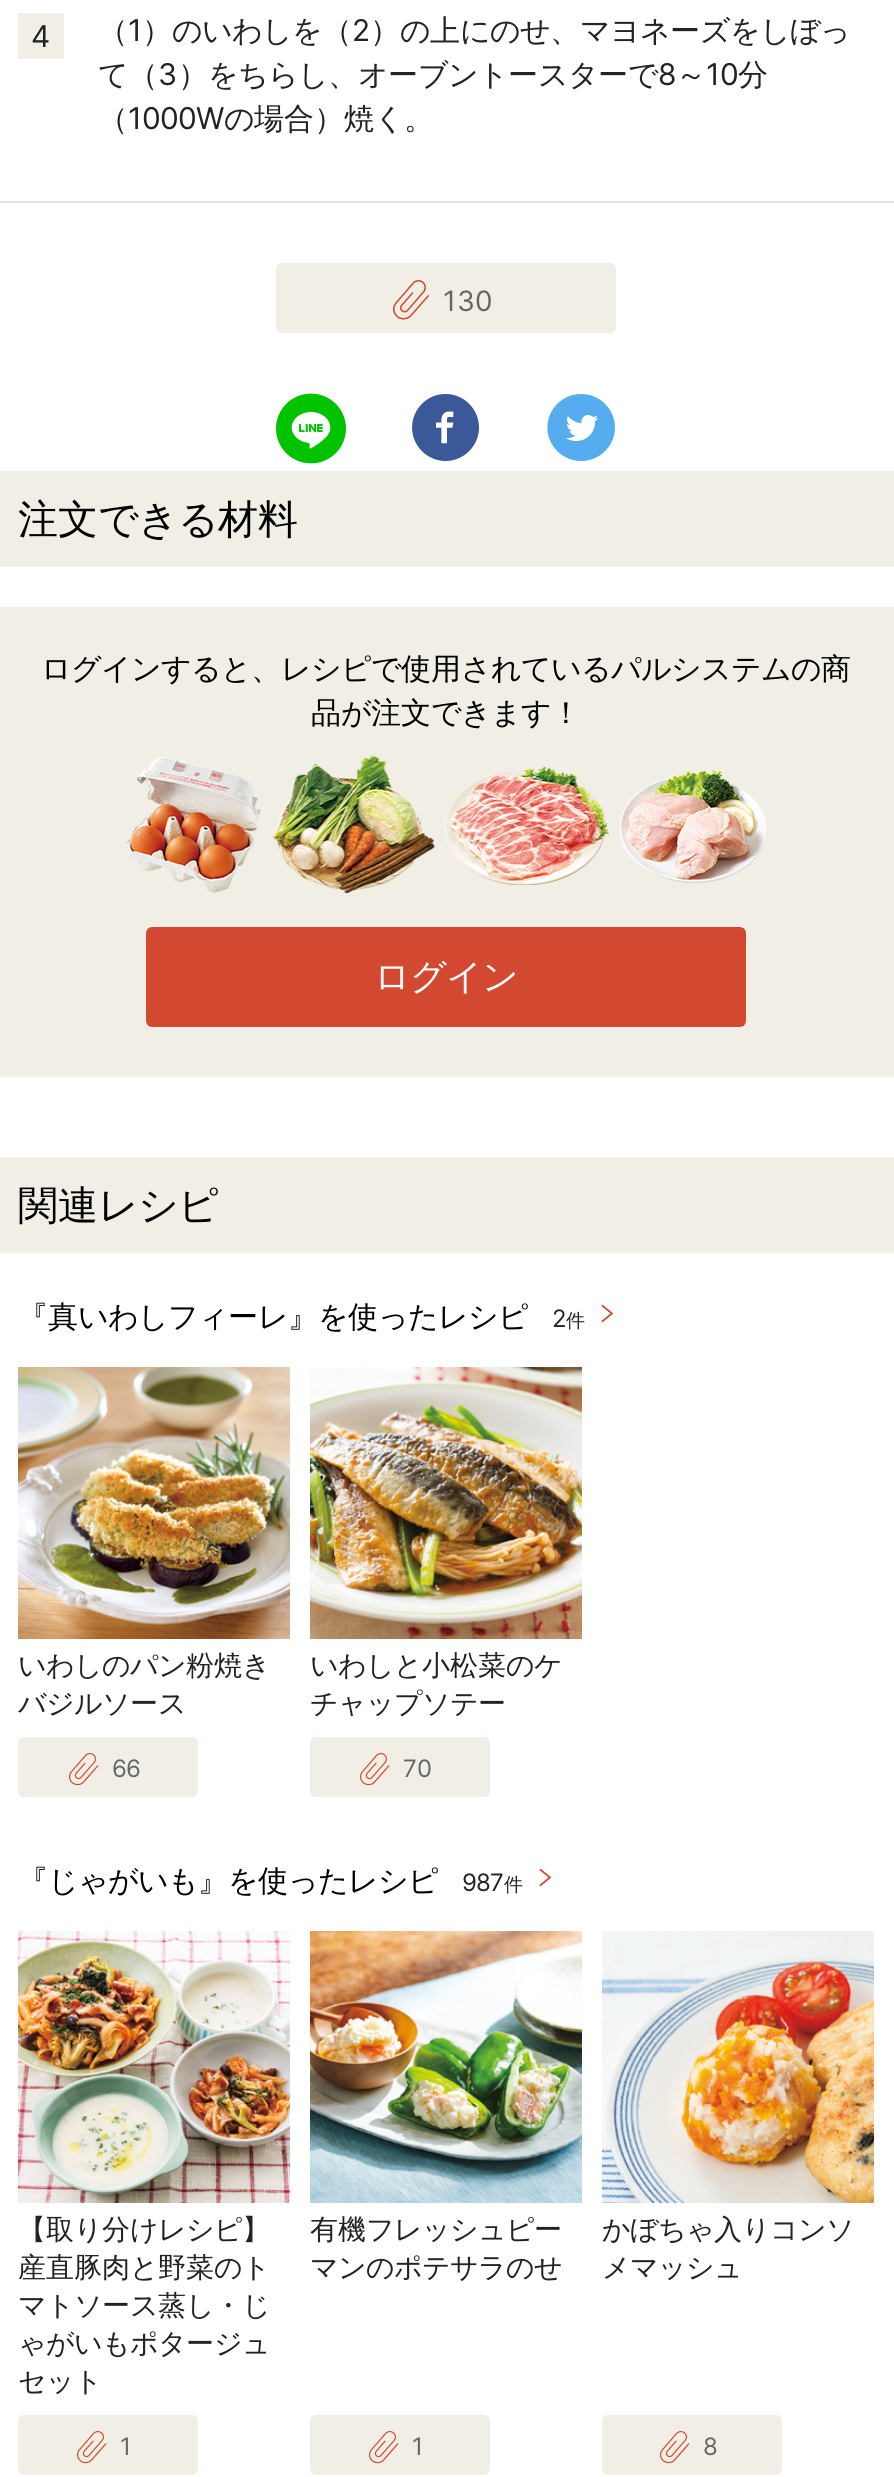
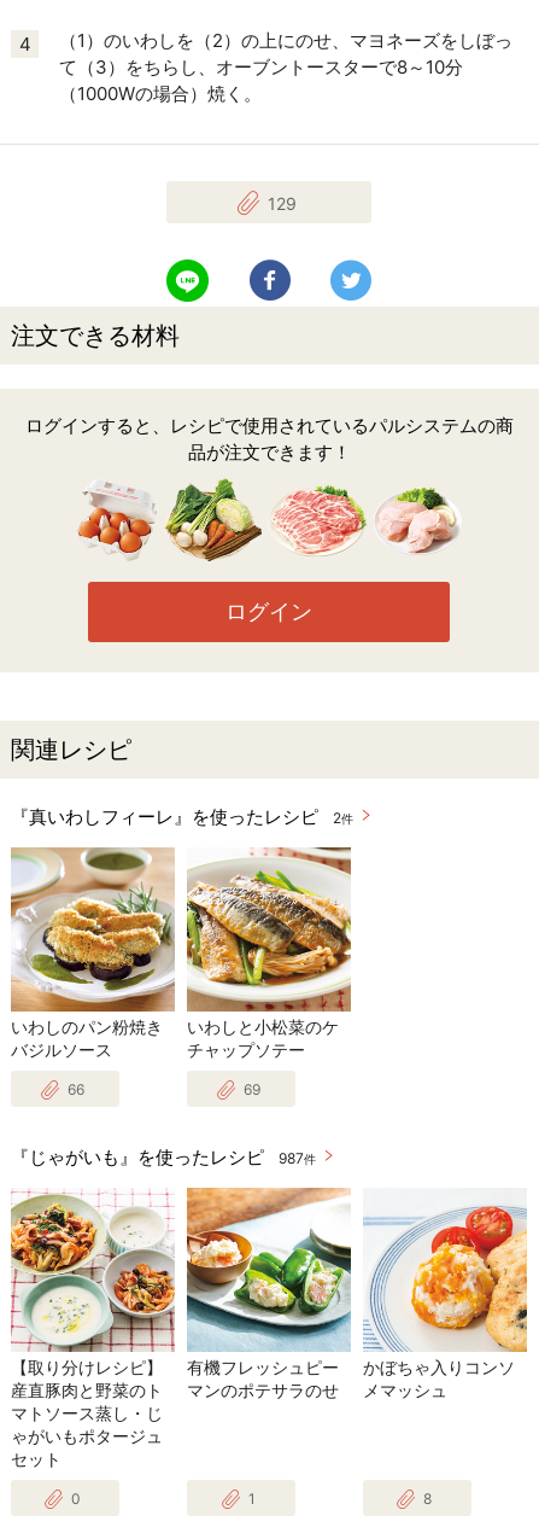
[443,285,493,313] 130 -> [268,194,297,211] 129
[403,1755,433,1779] 70 -> [244,1082,260,1096] 69
[120,2433,132,2457] 1 -> [71,1491,81,1505] 0

